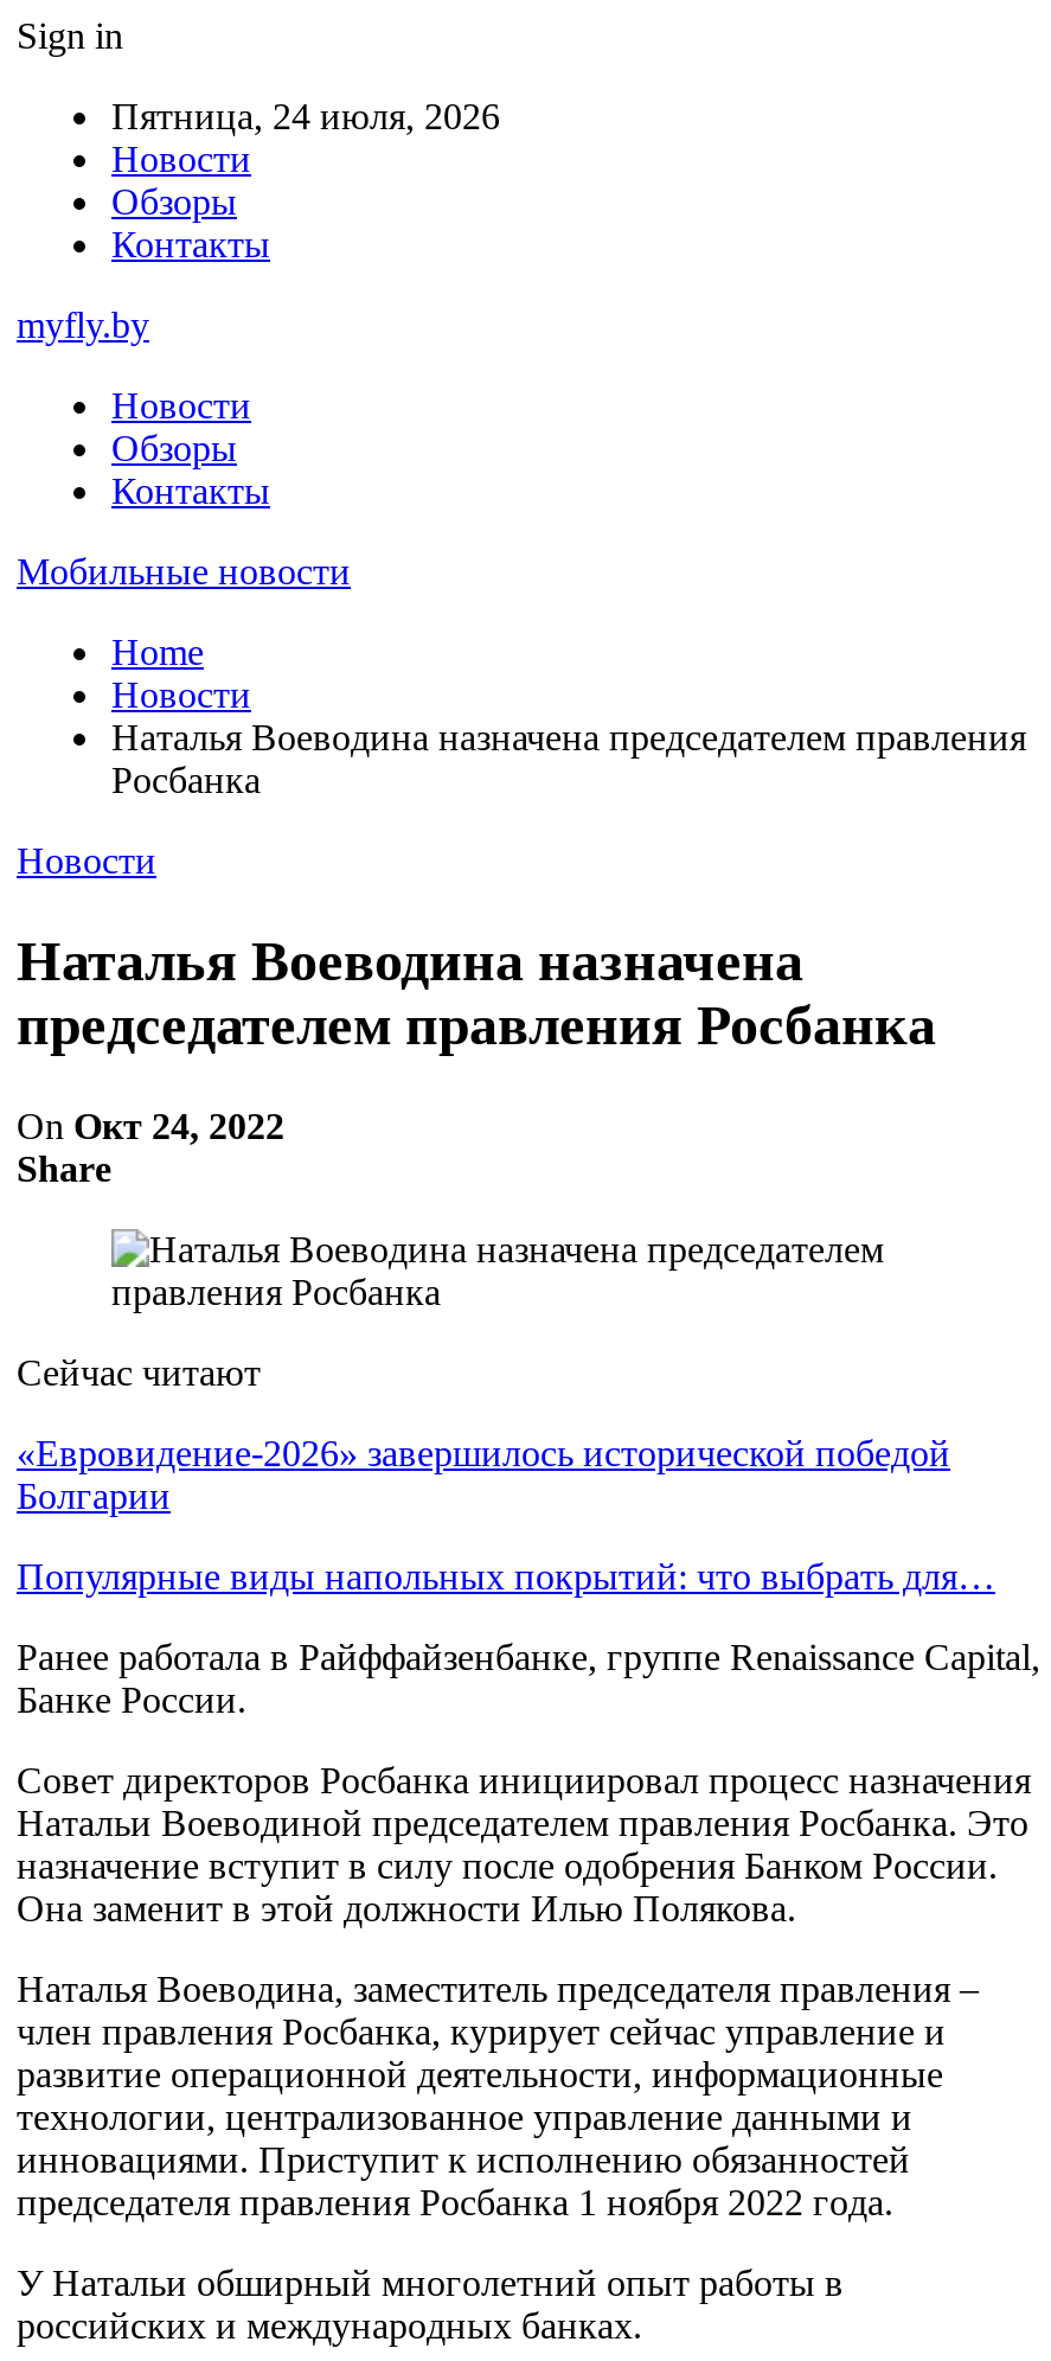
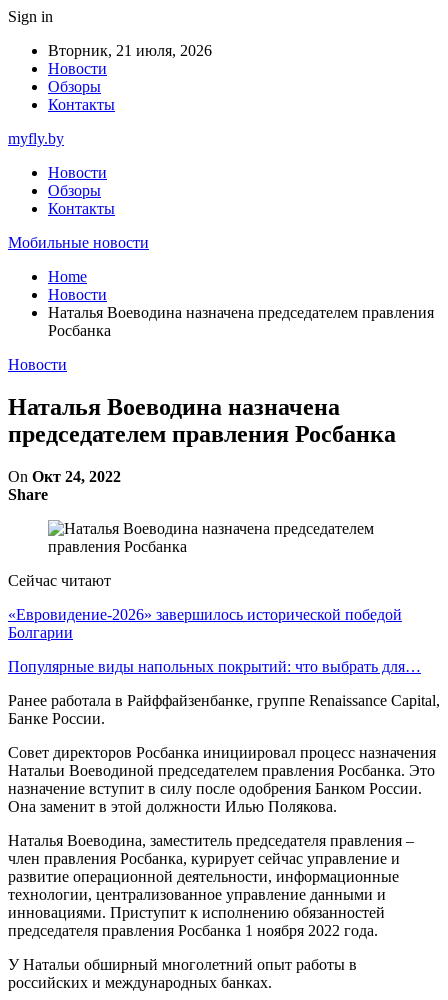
[111,96,500,136] Пятница, 24 июля, 2026 -> [48,42,212,59] Вторник, 21 июля, 2026

